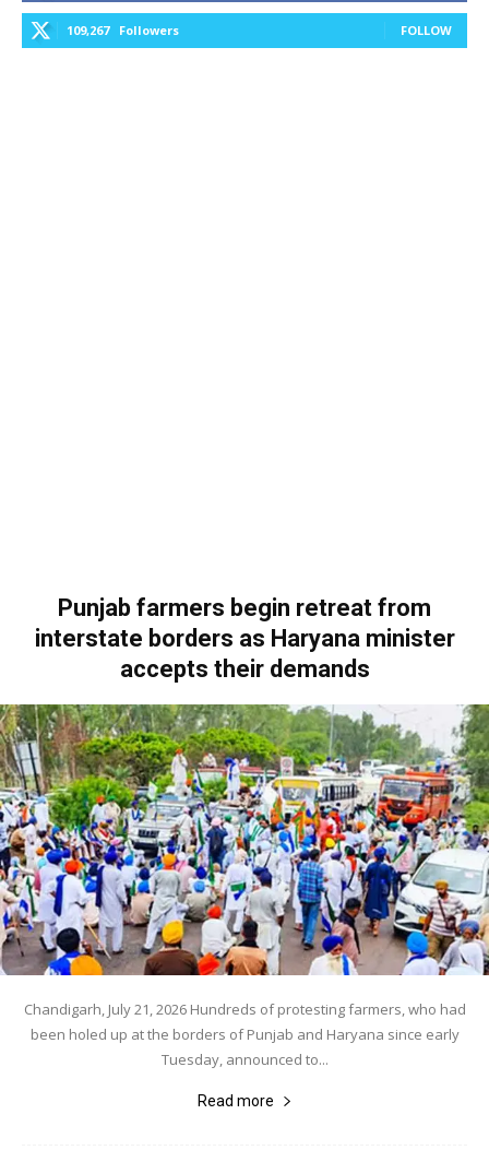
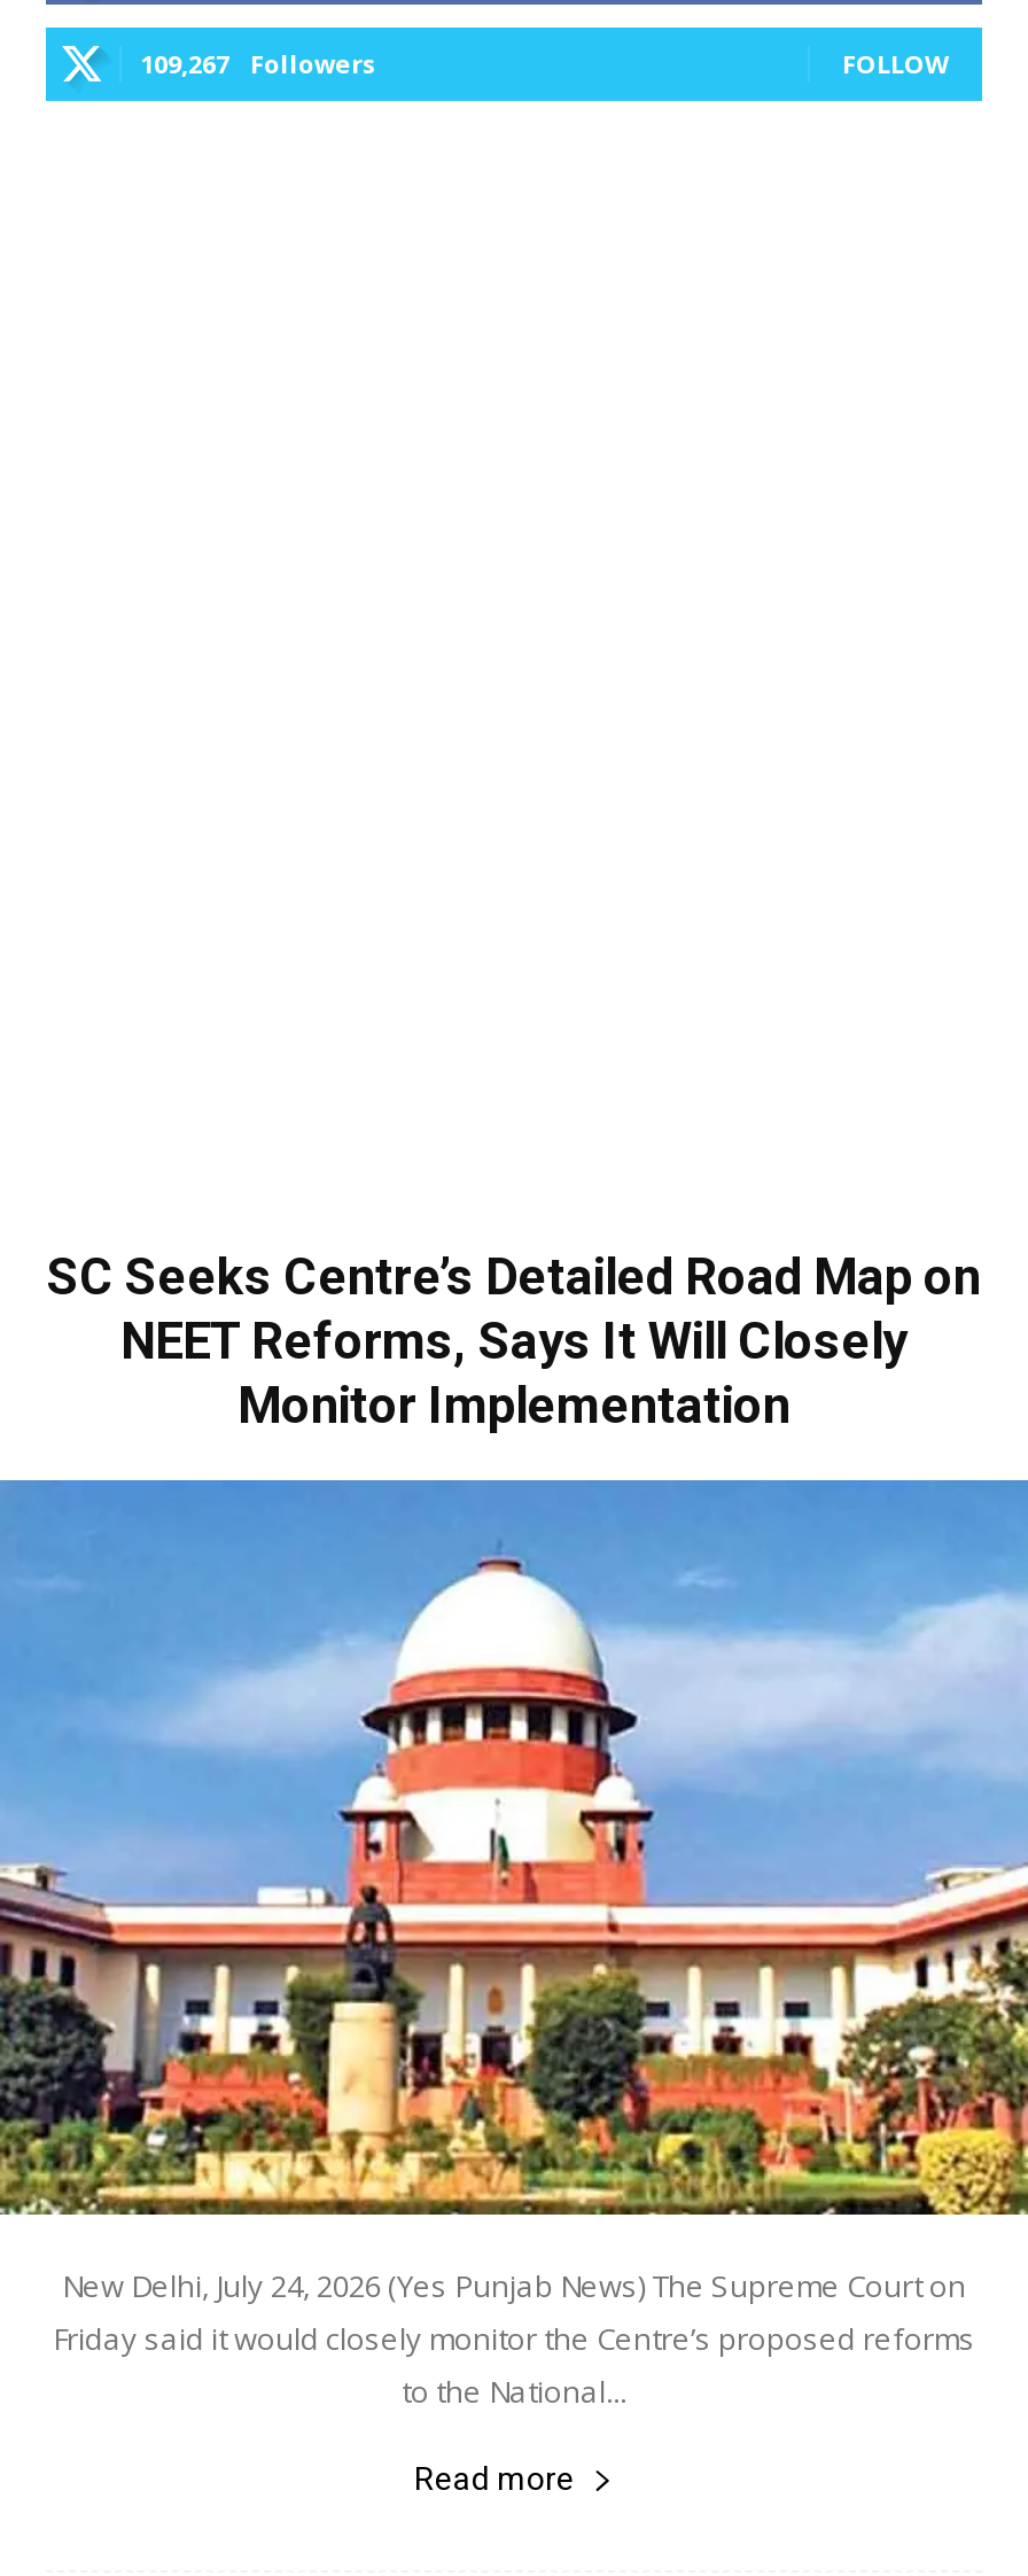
[34,594,455,683] Punjab farmers begin retreat from | interstate borders as Haryana minister | accepts their demands -> [47,1249,981,1435] SC Seeks Centre’s Detailed Road Map on | NEET Reforms, Says It Will Closely | Monitor Implementation
[3,703,486,1069] [image] | Chandigarh, July 21, 2026 Hundreds of protesting farmers, who had | been holed up at the borders of Punjab and Haryana since early | Tuesday, announced to... -> [7,1478,1021,2412] [image] | New Delhi, July 24, 2026 (Yes Punjab News) The Supreme Court on | Friday said it would closely monitor the Centre’s proposed reforms | to the National...

